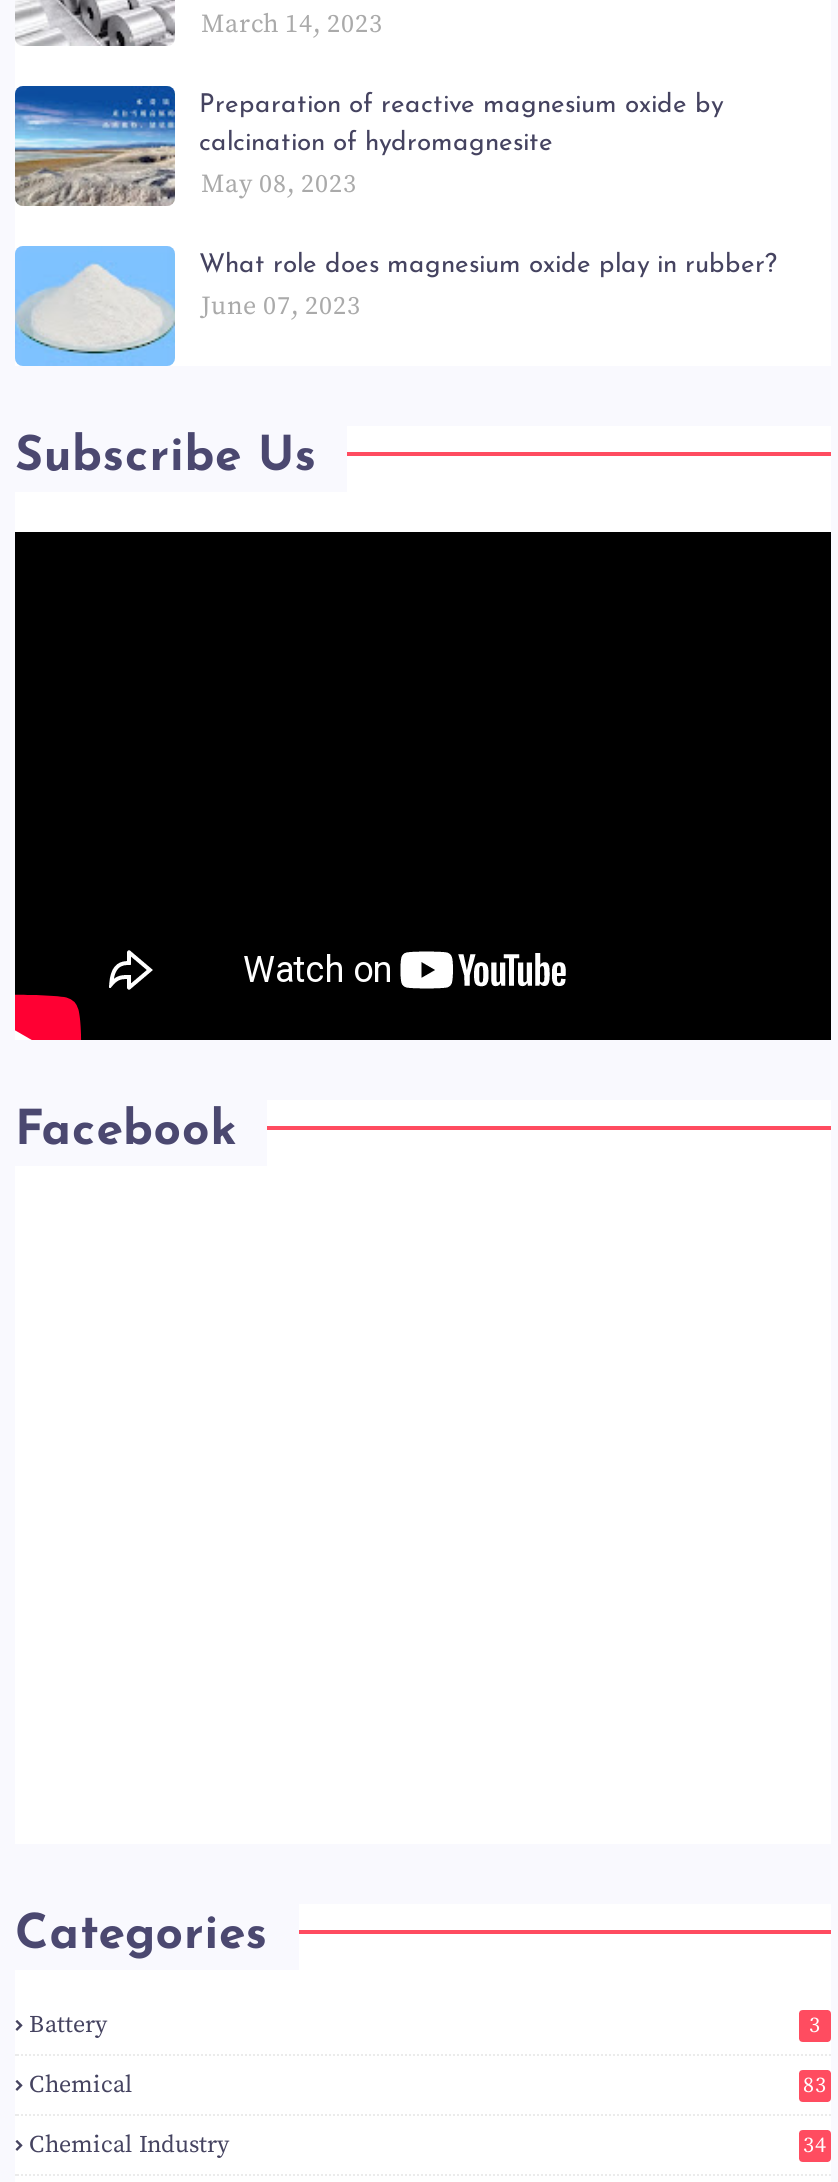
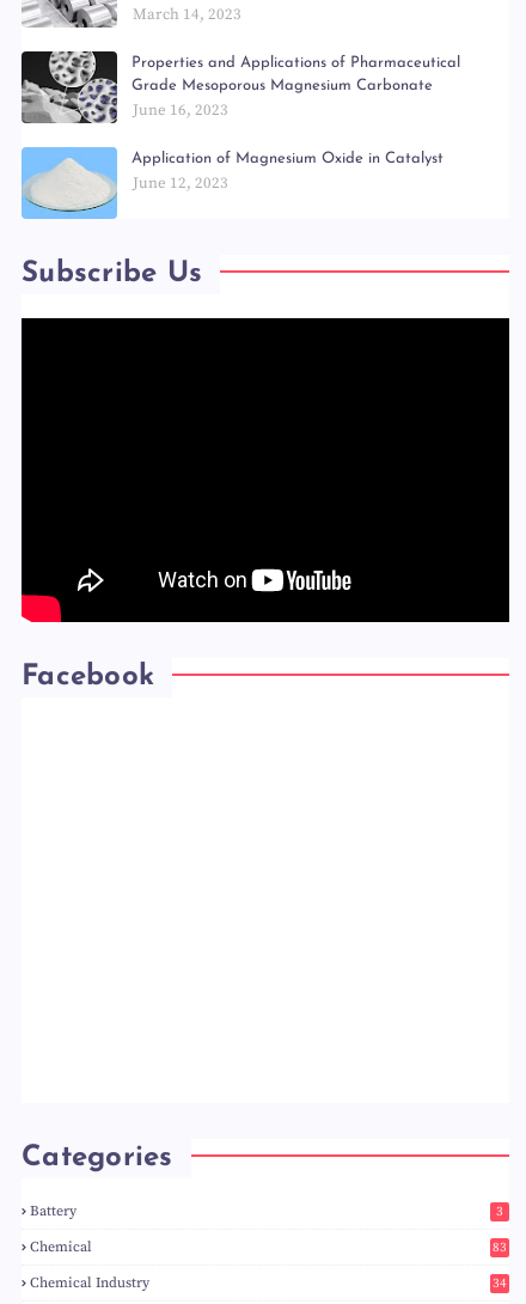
[13,84,723,206] [image] | Preparation of reactive magnesium oxide by -> [20,50,460,123] [image] | Properties and Applications of Pharmaceutical
[199,130,553,200] calcination of hydromagnesite | May 08, 2023 -> [131,78,433,119] Grade Mesoporous Magnesium Carbonate | June 16, 2023
[199,252,777,322] What role does magnesium oxide play in rubber? | June 07, 2023 -> [131,150,444,192] Application of Magnesium Oxide in Catalyst | June 12, 2023

